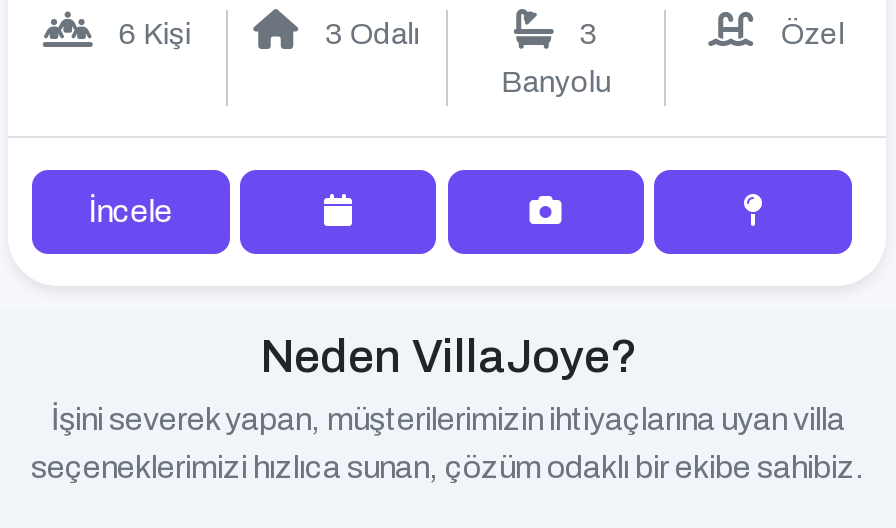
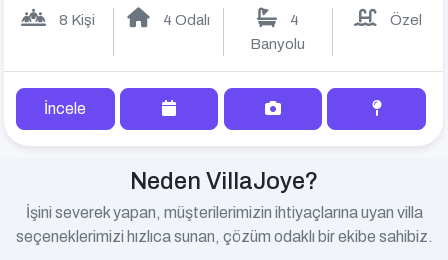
[119,18,191,50] 6 Kişi -> [59,12,95,28] 8 Kişi
[325,18,419,50] 3 Odalı -> [163,12,210,28] 4 Odalı
[580,18,598,50] 3 -> [290,12,299,28] 4

